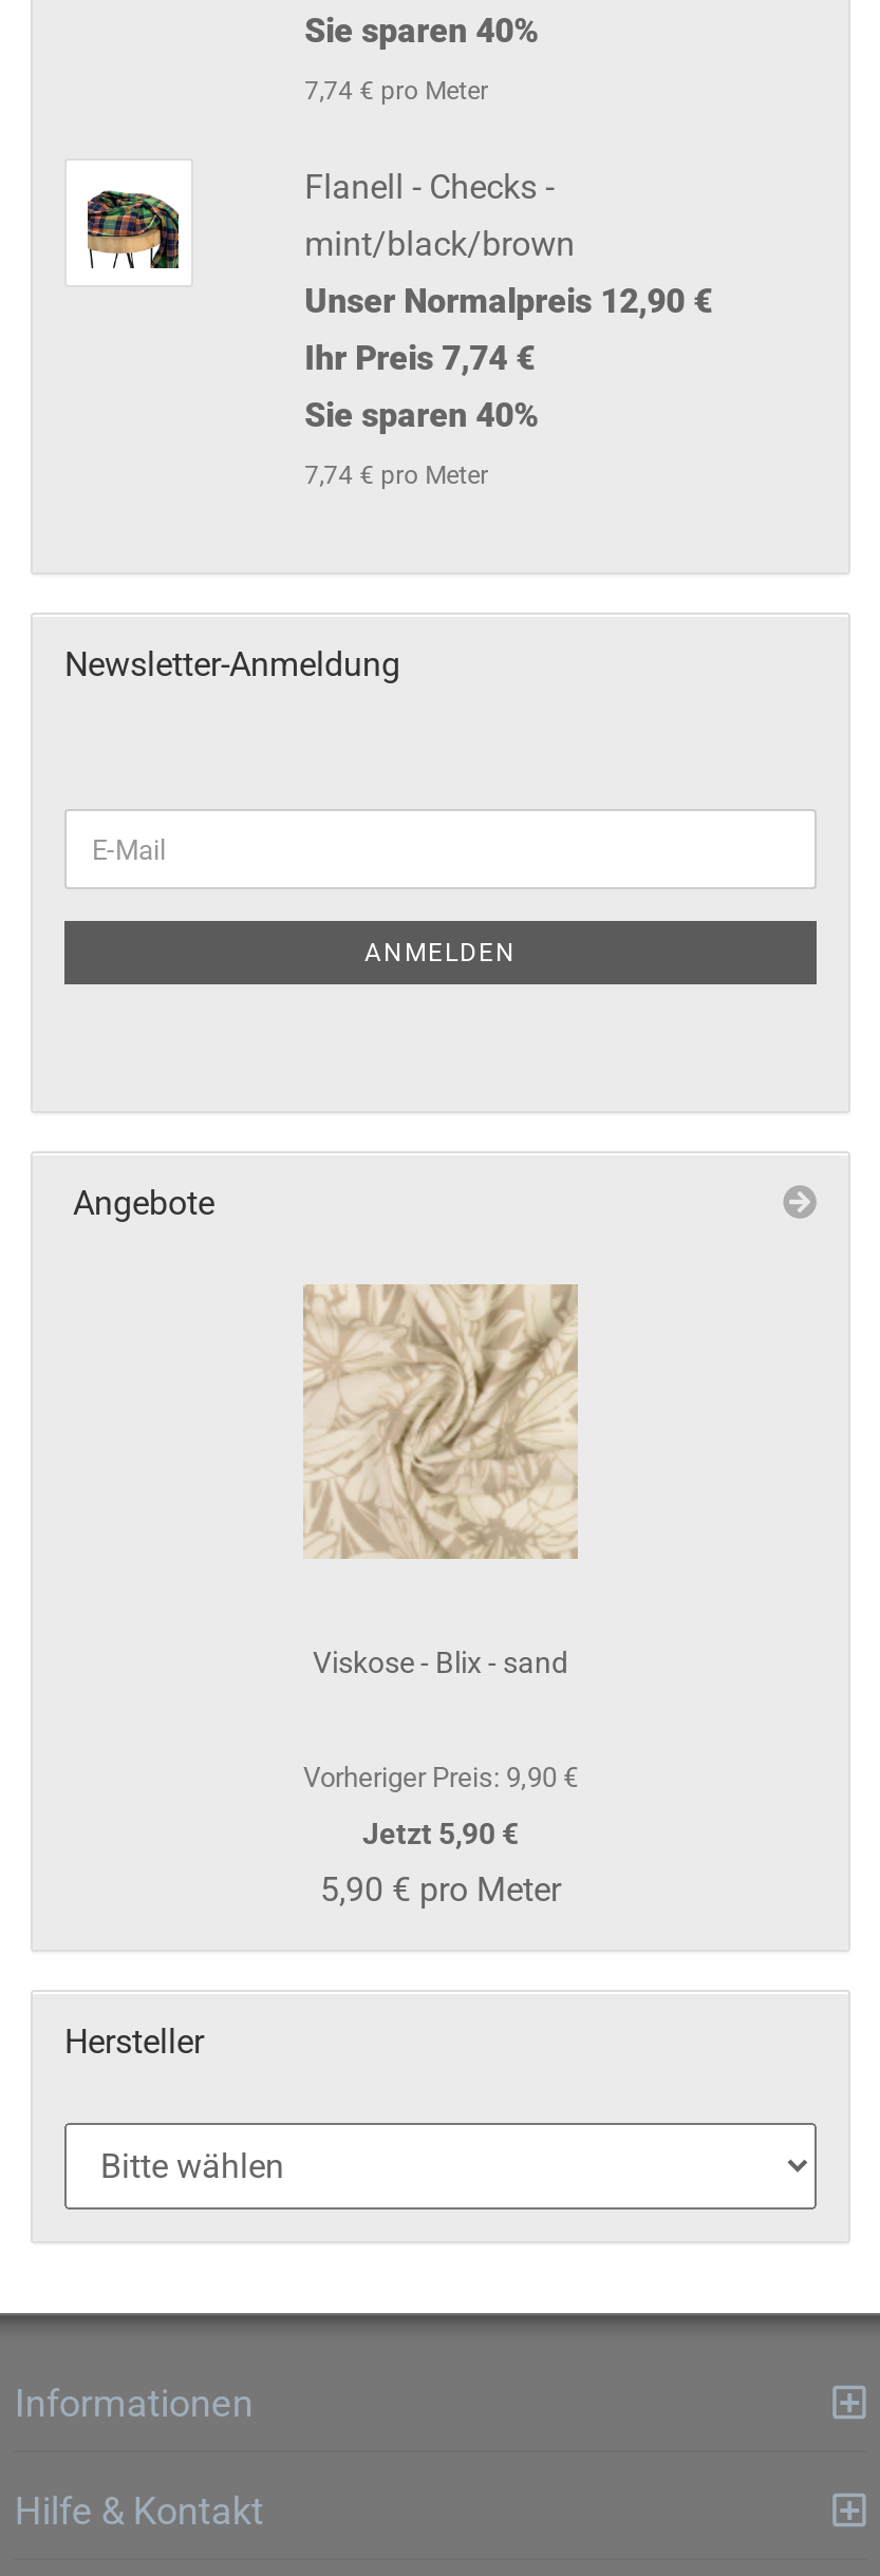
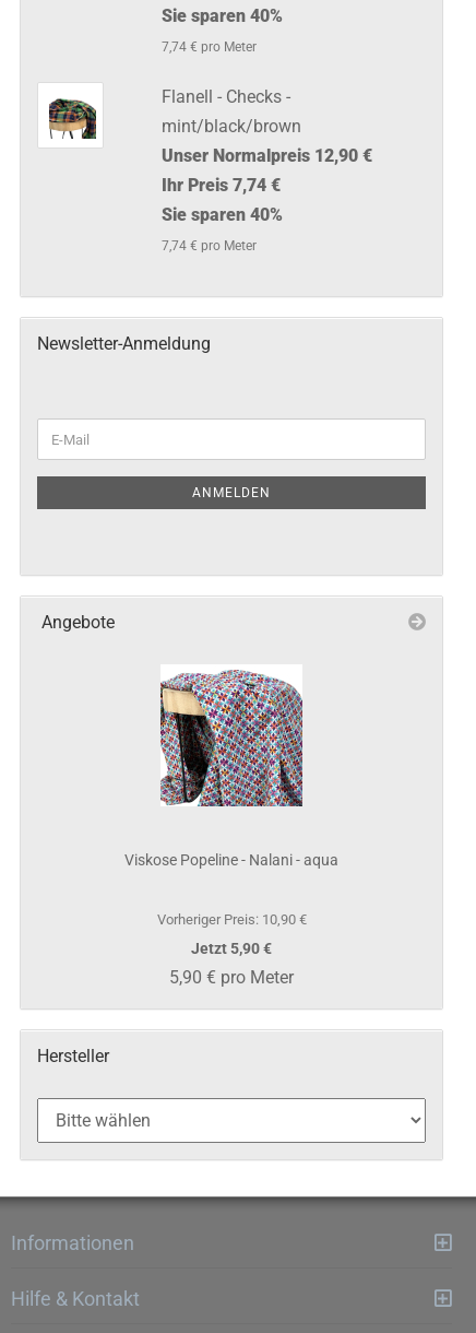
[301,1282,580,1679] [image] | Viskose - Blix - sand -> [124,664,338,869] [image] | Viskose Popeline - Nalani - aqua
[303,1762,578,1793] Vorheriger Preis: 9,90 € -> [157,911,306,928] Vorheriger Preis: 10,90 €

